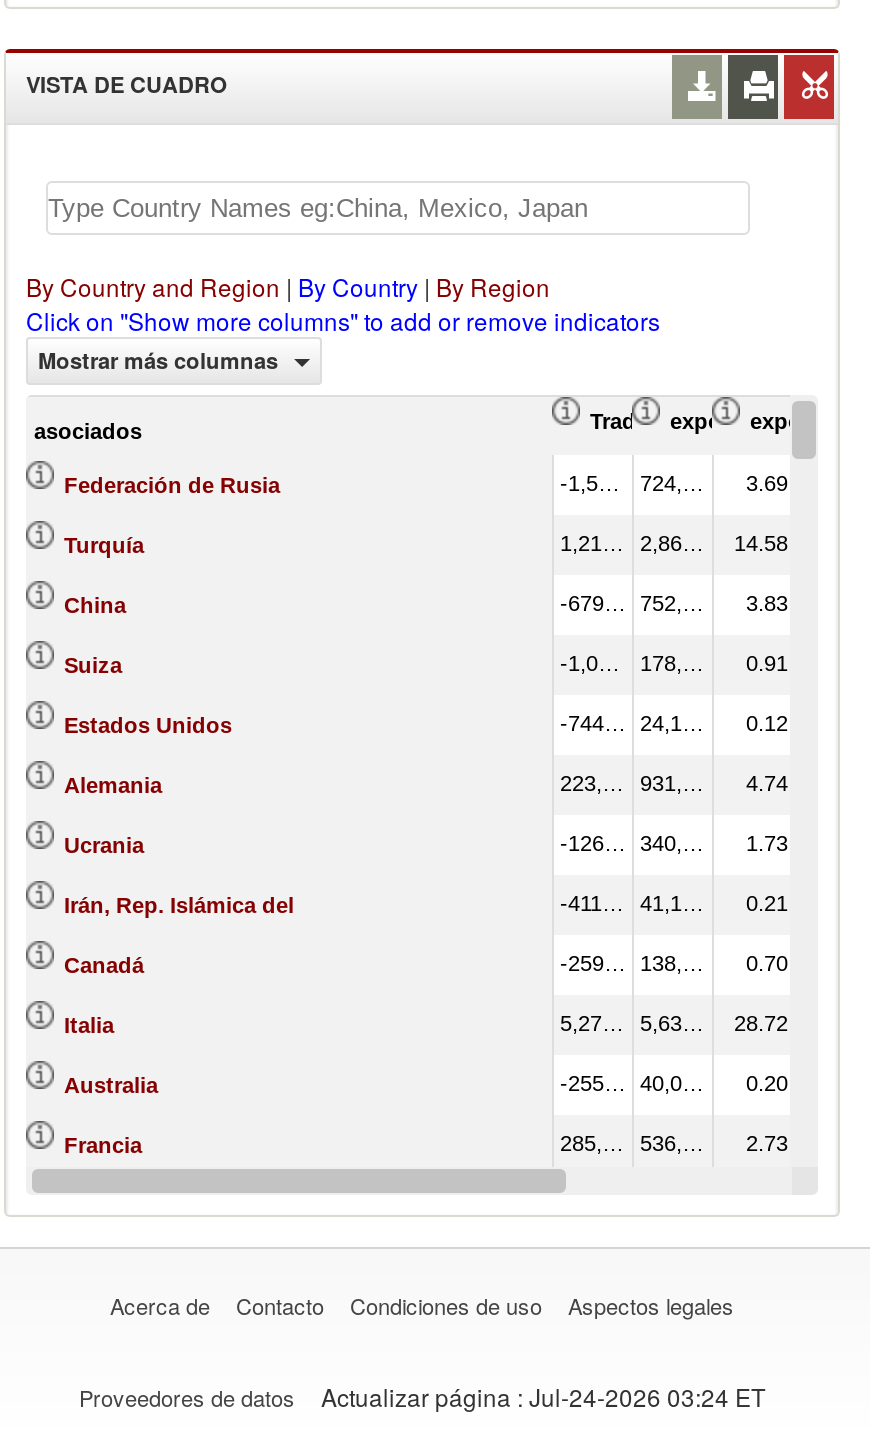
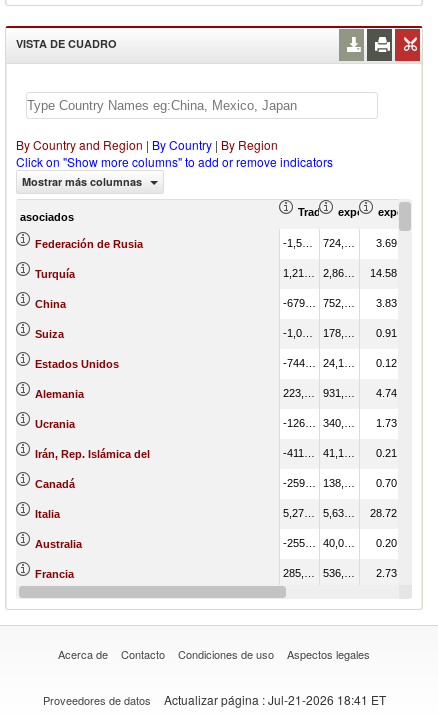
[321,1379,765,1413] Actualizar página: Jul-24-2026 03:24 ET -> [163,691,385,708] Actualizar página: Jul-21-2026 18:41 ET

